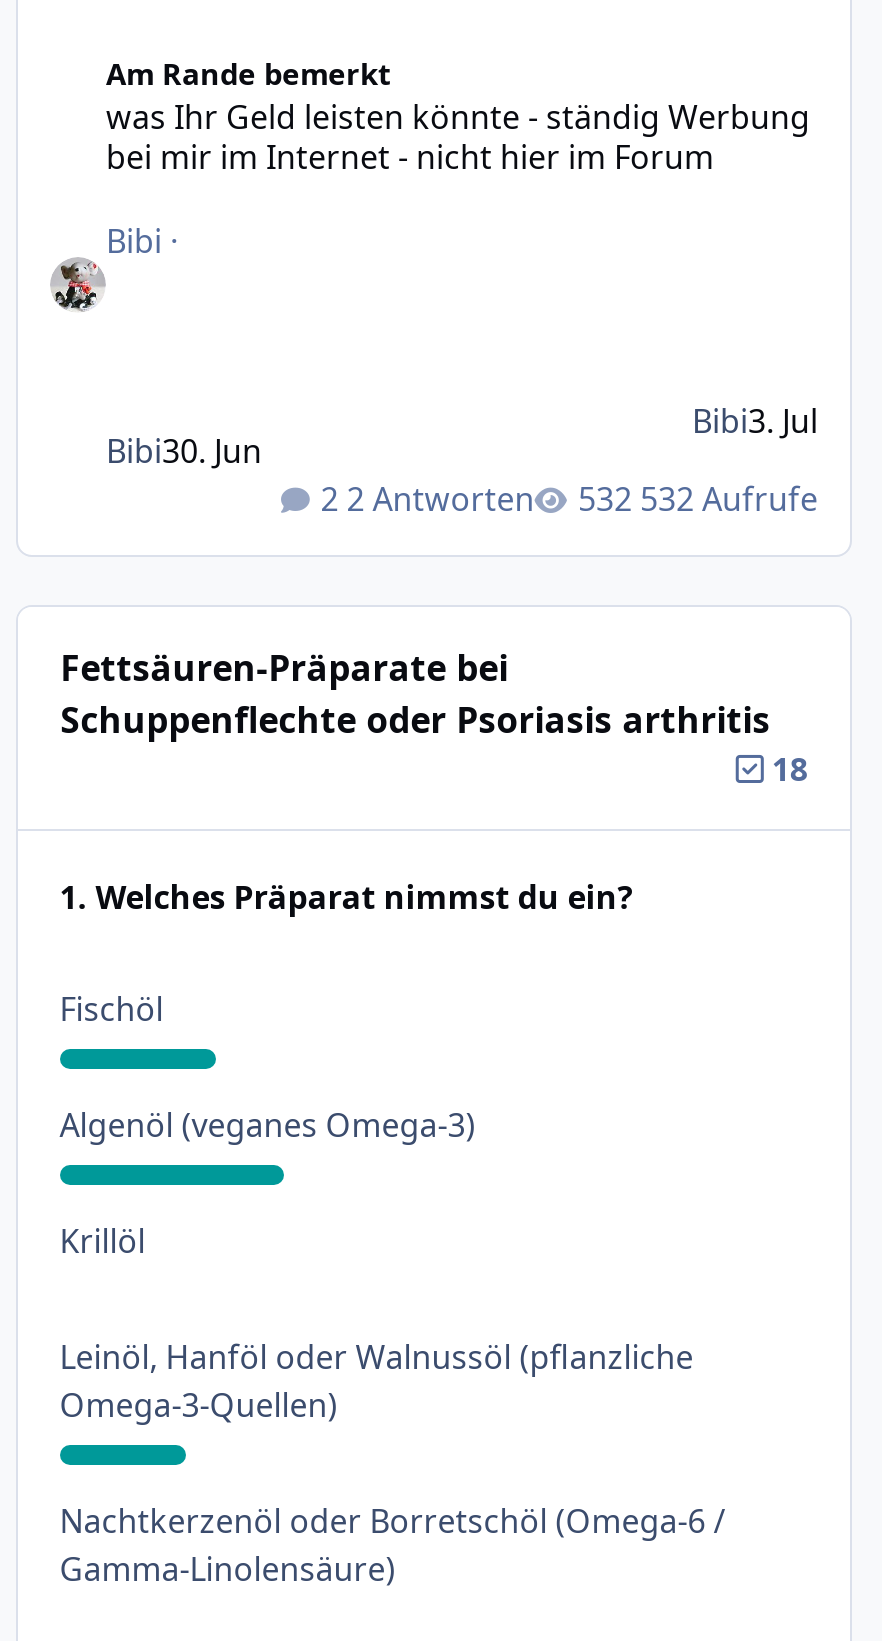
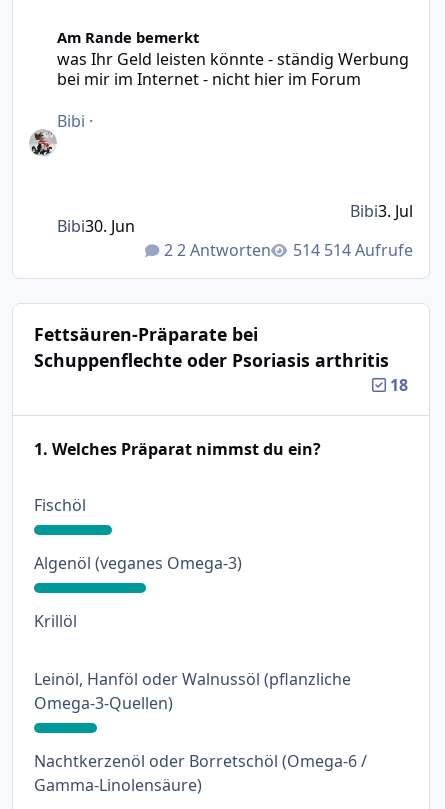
[640,477,818,521] 532 Aufrufe -> [324,239,413,261] 514 Aufrufe

